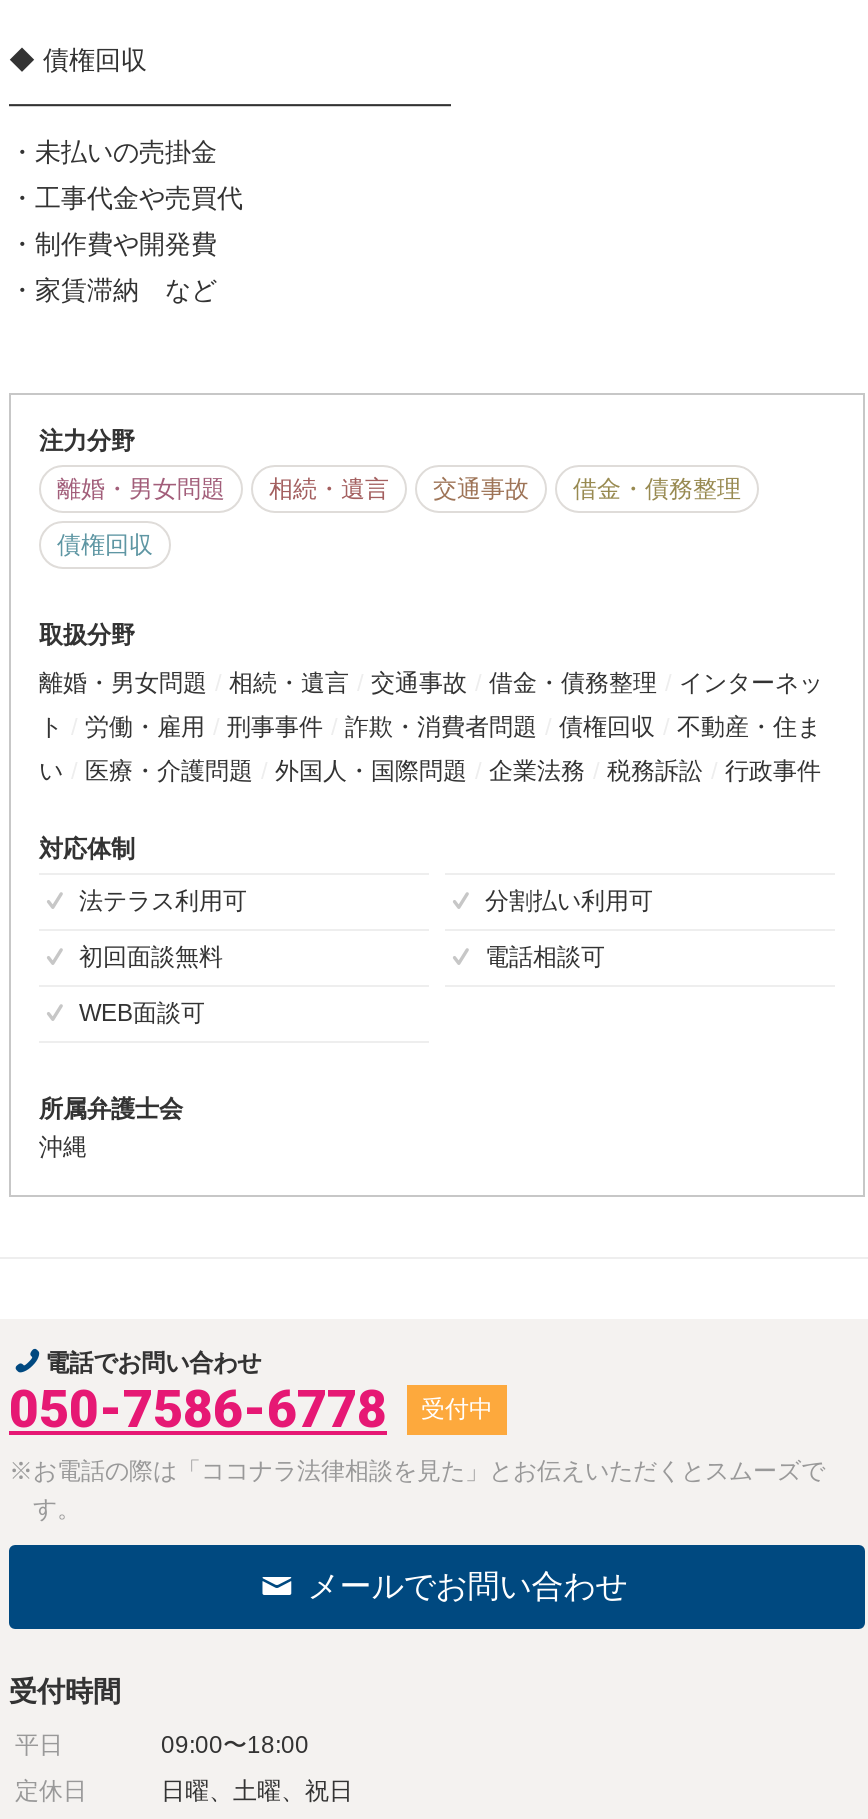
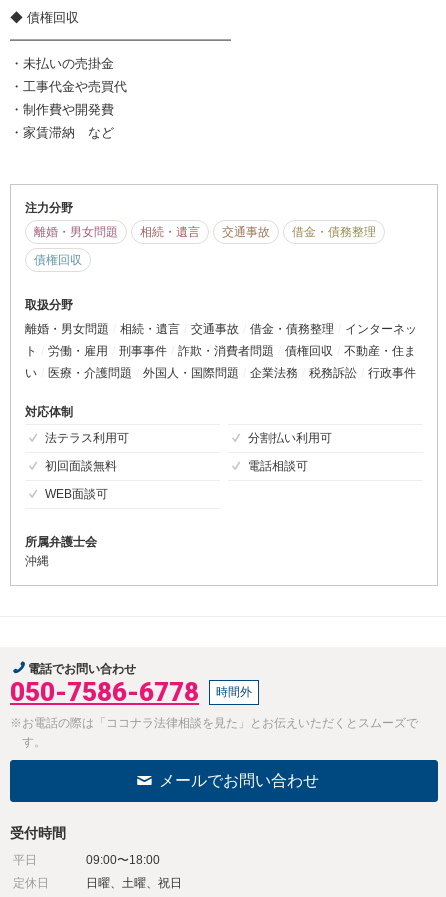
[421,1395,493,1423] 受付中 -> [216,685,252,699] 時間外

